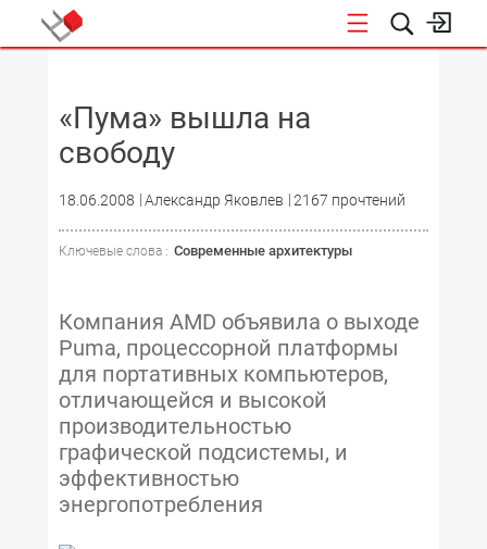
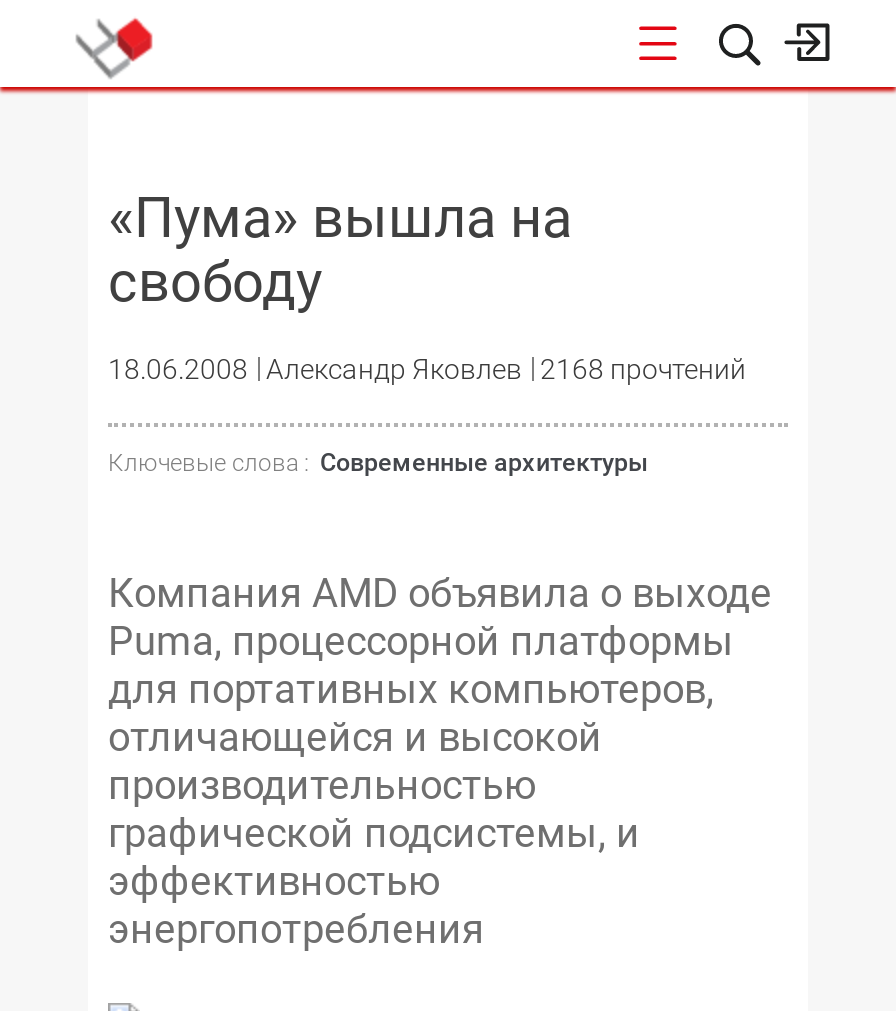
[59,191,405,209] 18.06.2008 Александр Яковлев 2167 прочтений -> [108,353,746,385] 18.06.2008 Александр Яковлев 2168 прочтений

